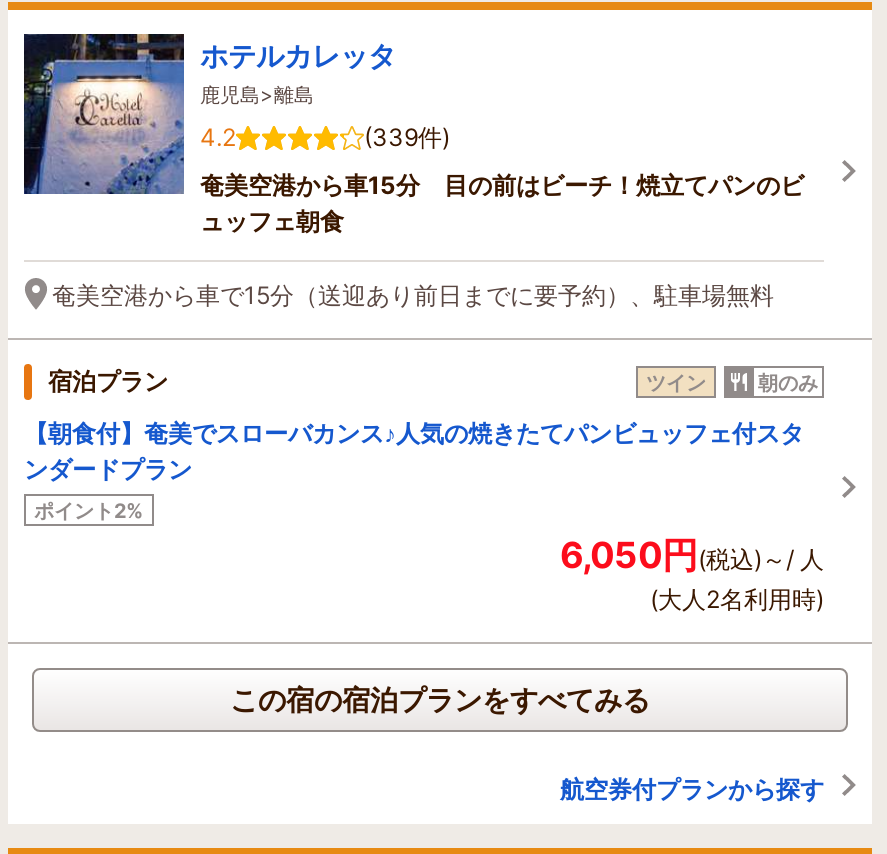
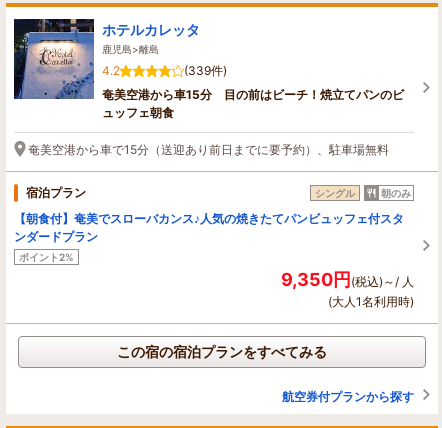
[646,369,706,393] ツイン -> [315,187,355,199] シングル
[560,533,824,575] 6,050円(税込)～/ 人 -> [281,269,414,290] 9,350円(税込)～/ 人
[650,583,824,613] (大人2名利用時) -> [328,294,414,309] (大人1名利用時)

